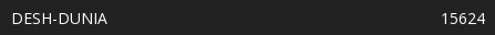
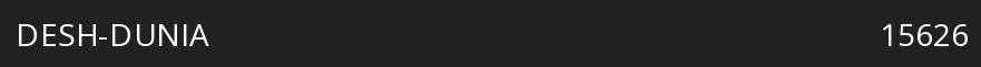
[441,7,485,28] 15624 -> [880,12,969,54] 15626

